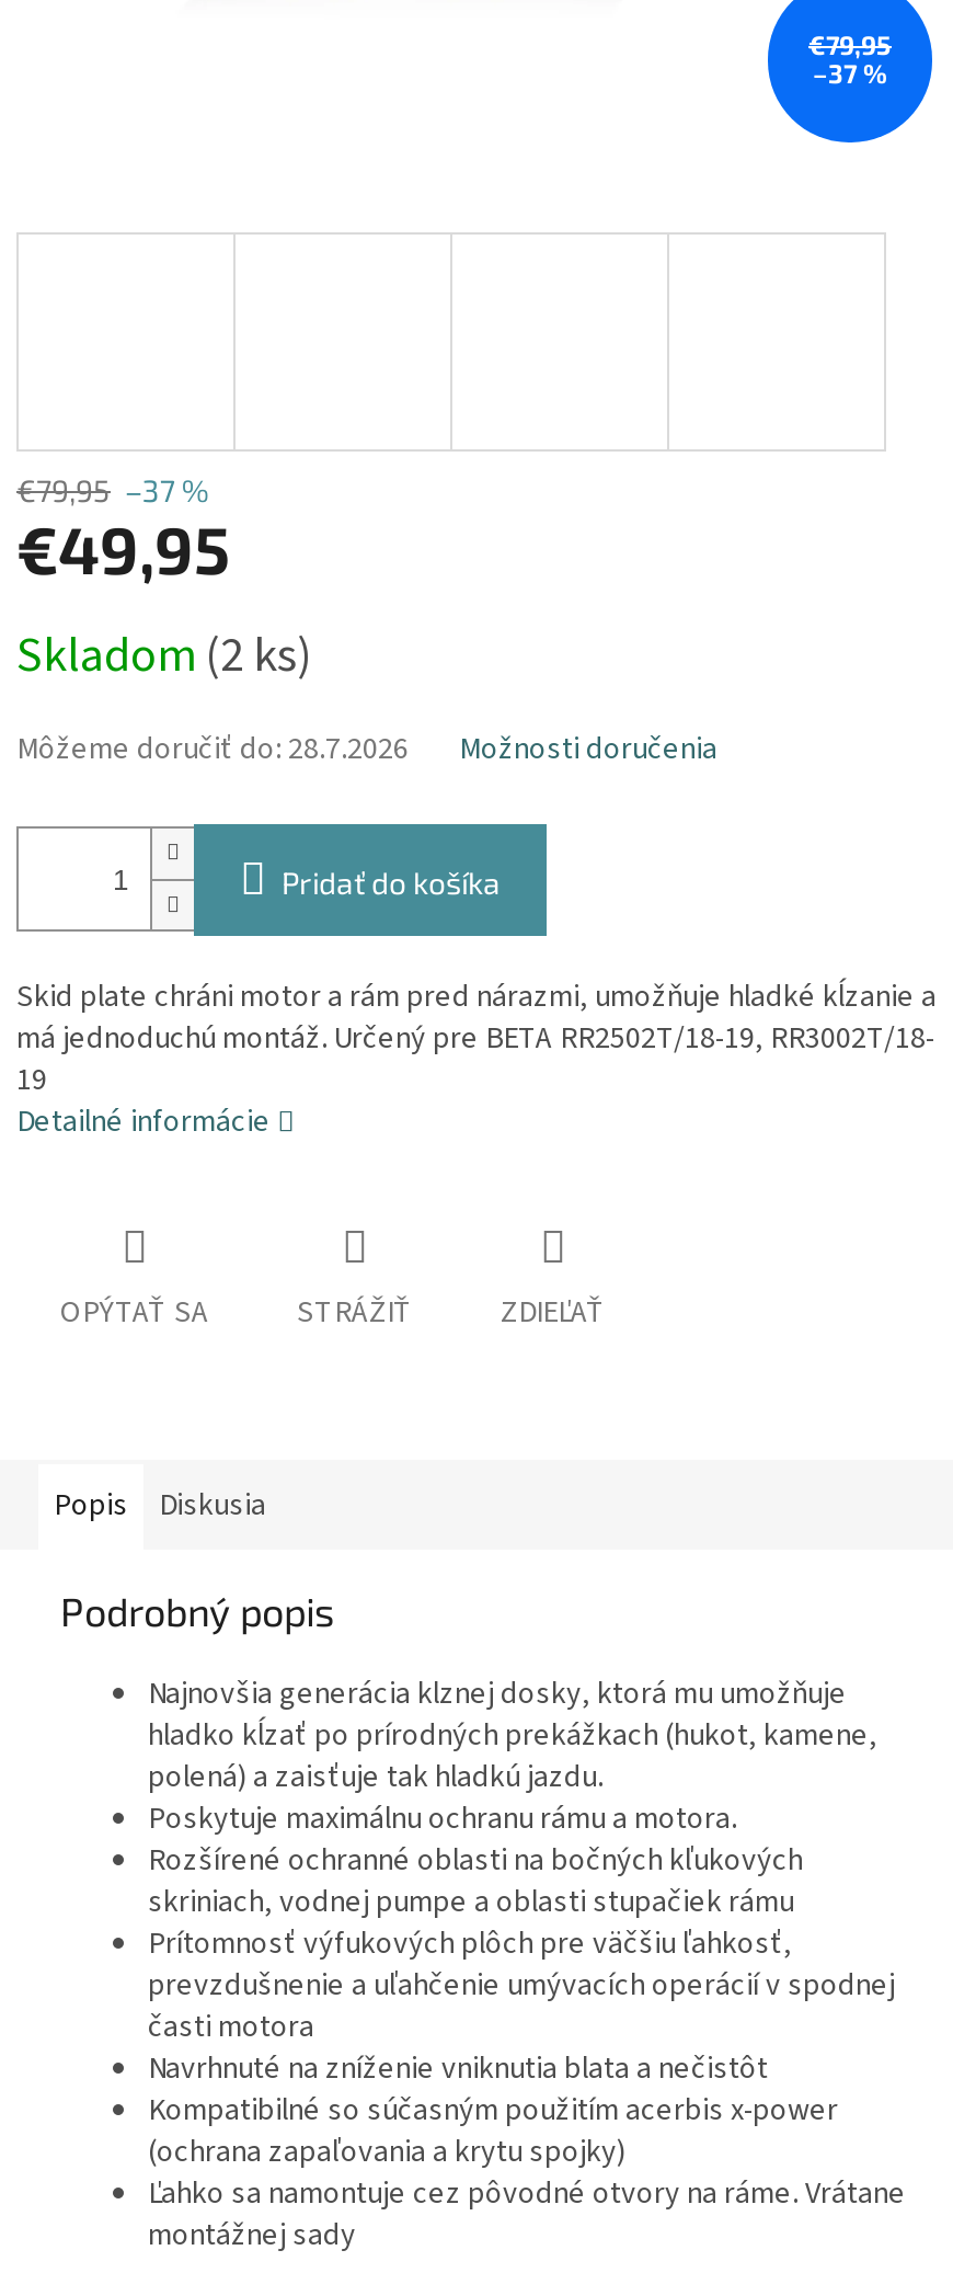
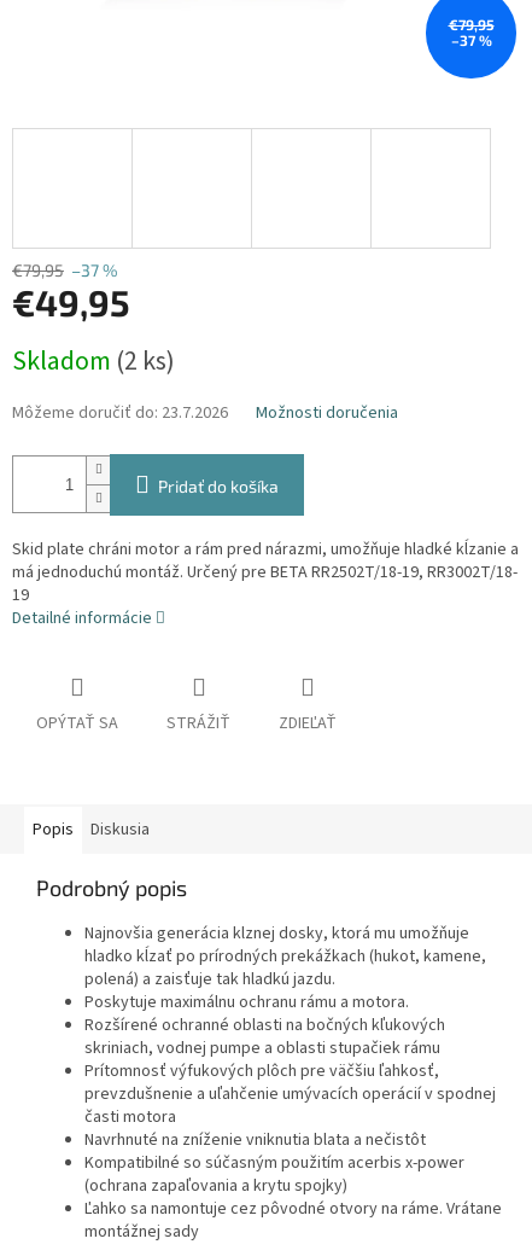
[16,727,409,771] Môžeme doručiť do: 28.7.2026 -> [12,401,228,425] Môžeme doručiť do: 23.7.2026

